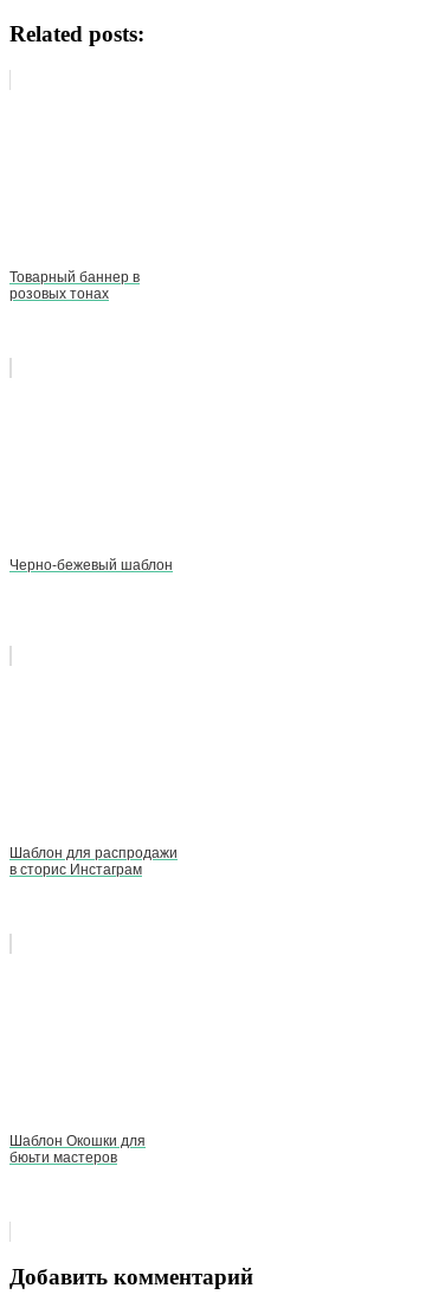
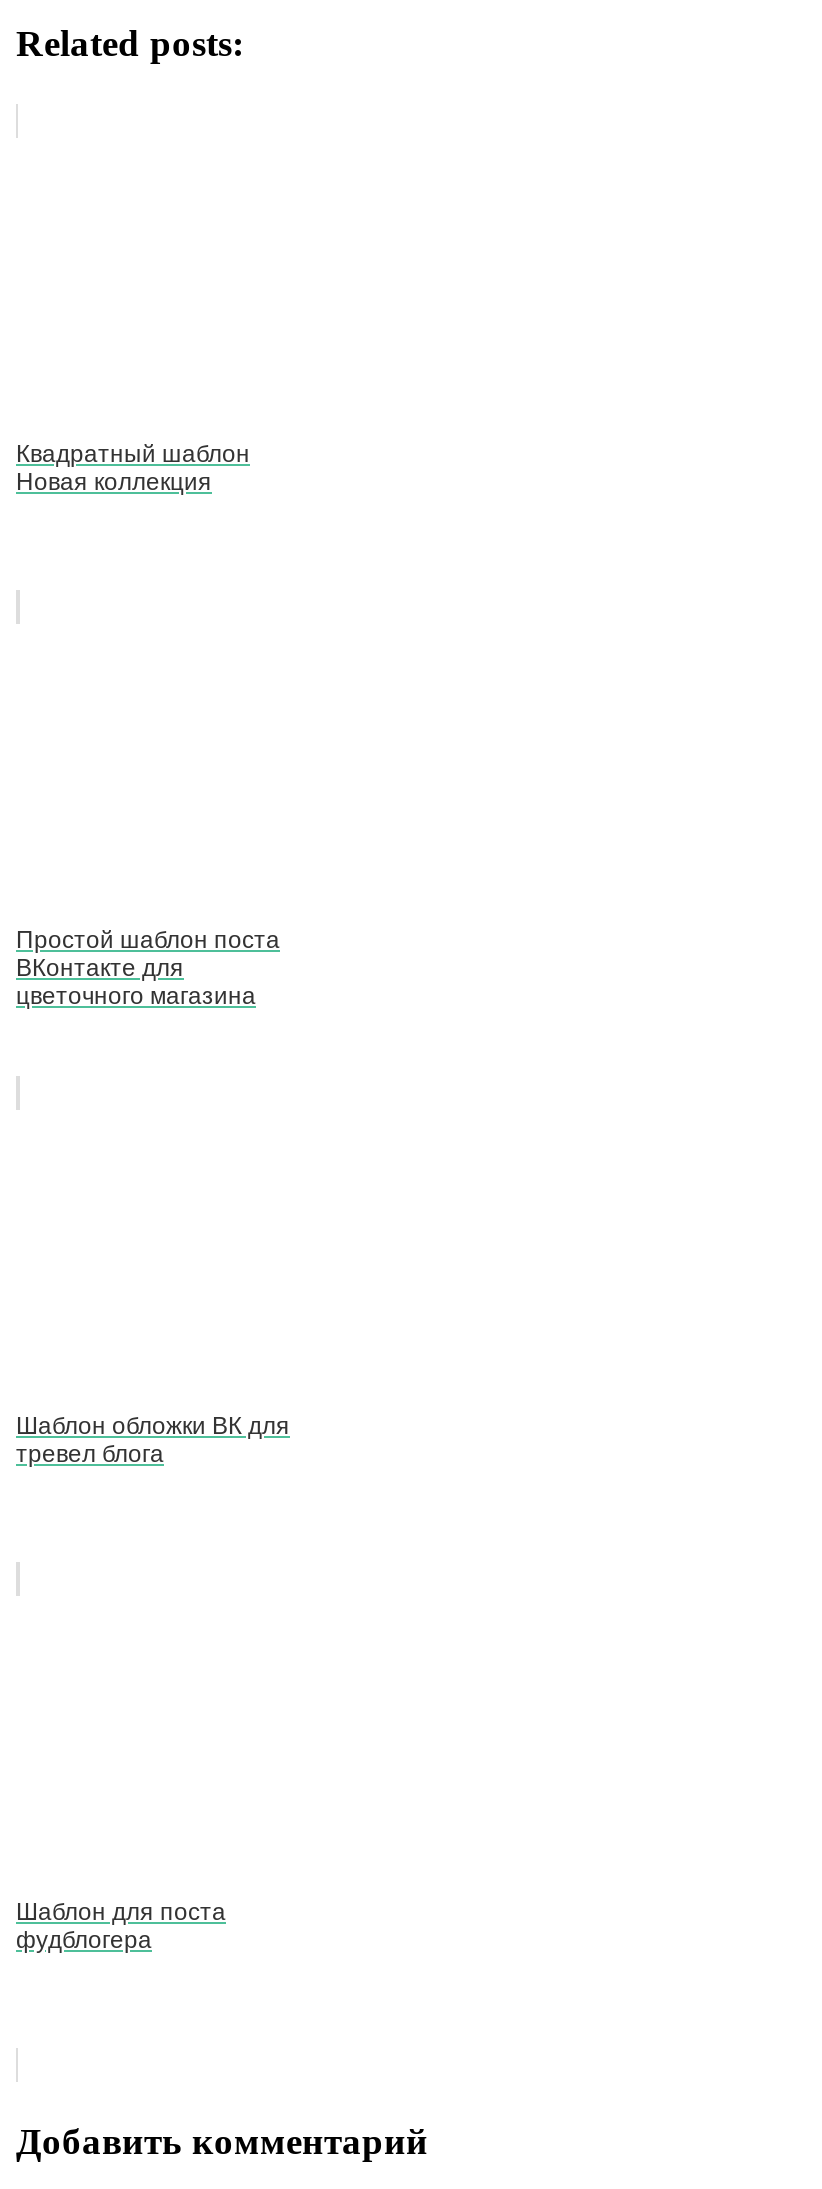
[9,269,140,302] Товарный баннер в | розовых тонах -> [16,439,250,495] Квадратный шаблон | Новая коллекция
[9,557,173,573] Черно-бежевый шаблон -> [16,925,280,1009] Простой шаблон поста | ВКонтакте для | цветочного магазина
[9,844,178,878] Шаблон для распродажи | в сторис Инстаграм -> [16,1411,290,1467] Шаблон обложки ВК для | тревел блога
[9,1132,146,1166] Шаблон Окошки для | бюьти мастеров -> [16,1897,226,1953] Шаблон для поста | фудблогера

